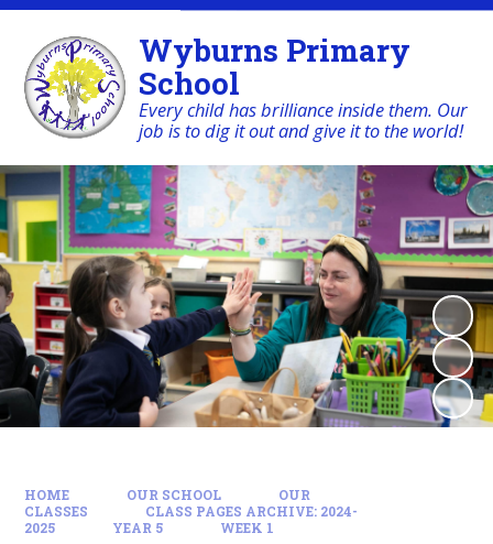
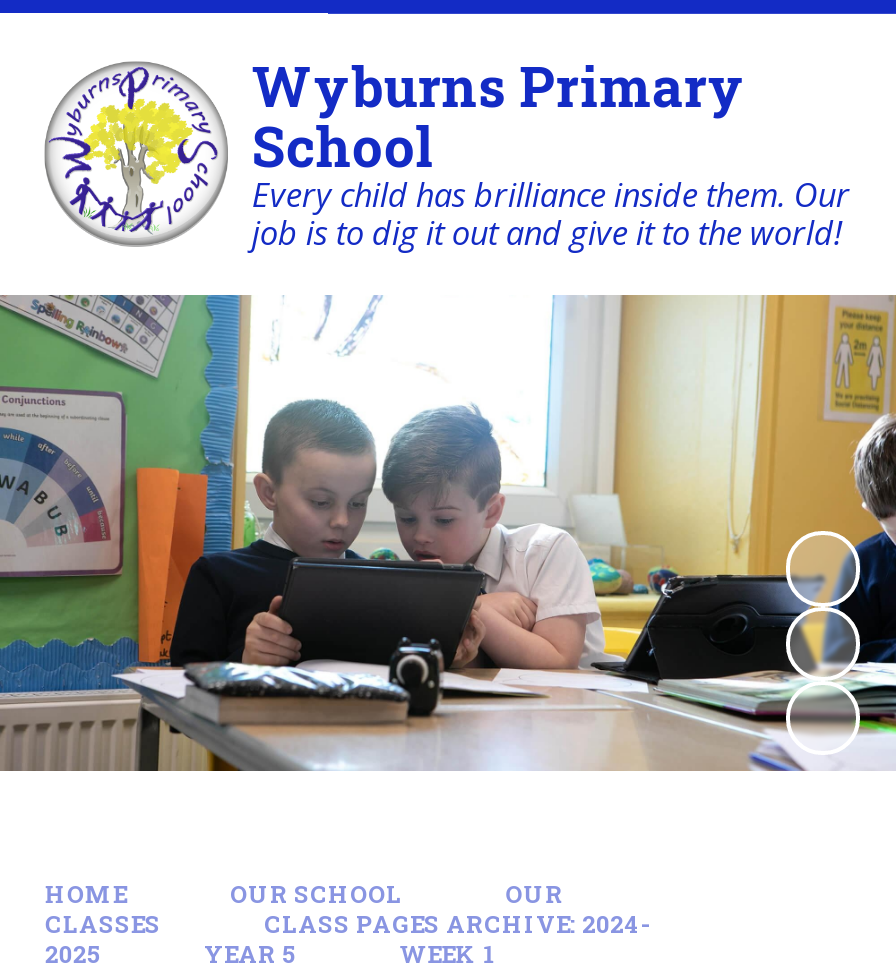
[3,164,490,428] [image] -> [6,293,890,773] [image]

